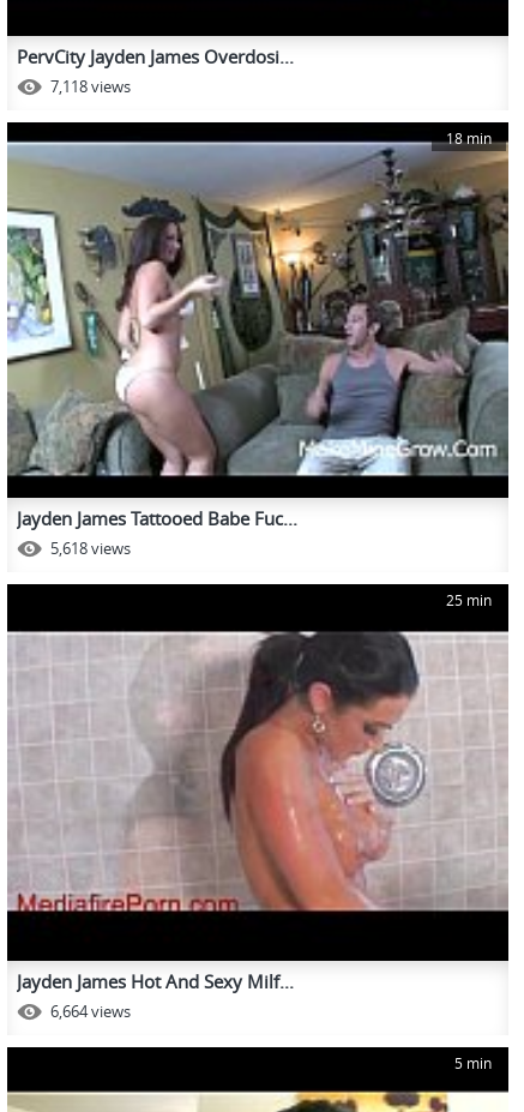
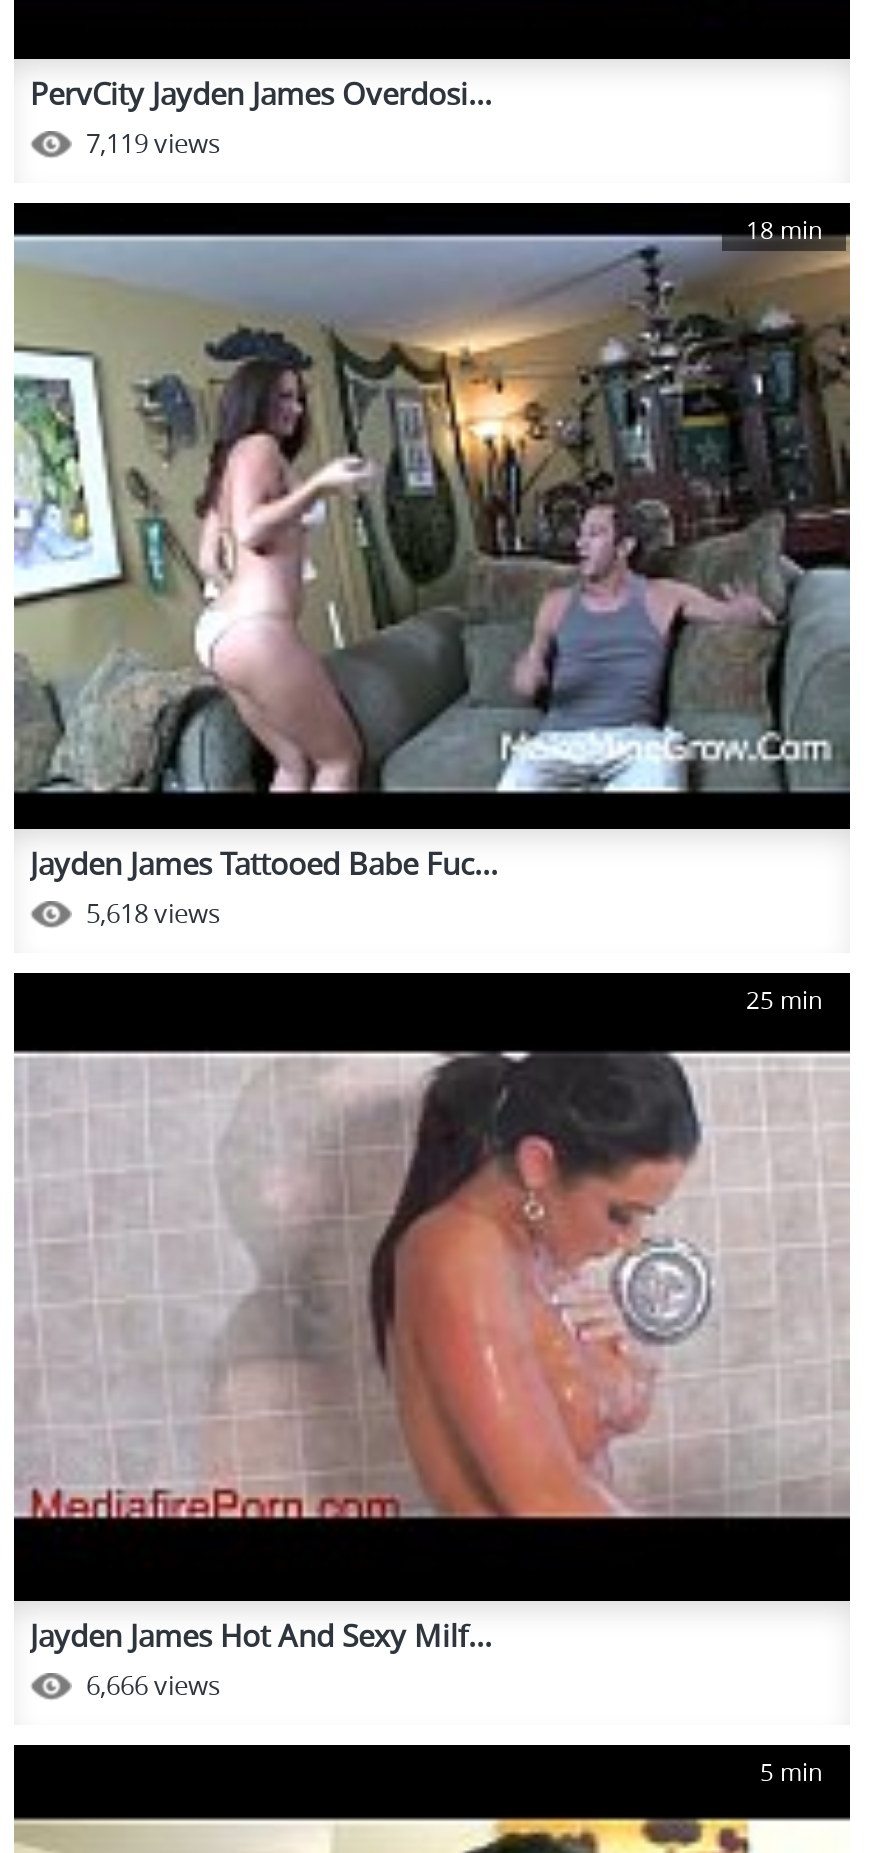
[50,76,131,97] 7,118 views -> [86,125,220,161] 7,119 views
[50,1000,131,1022] 6,664 views -> [86,1667,220,1703] 6,666 views

